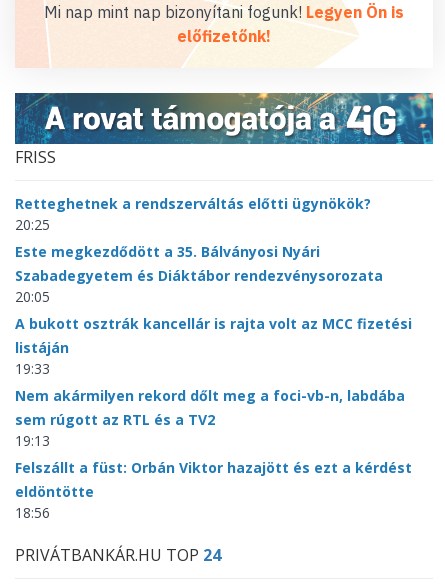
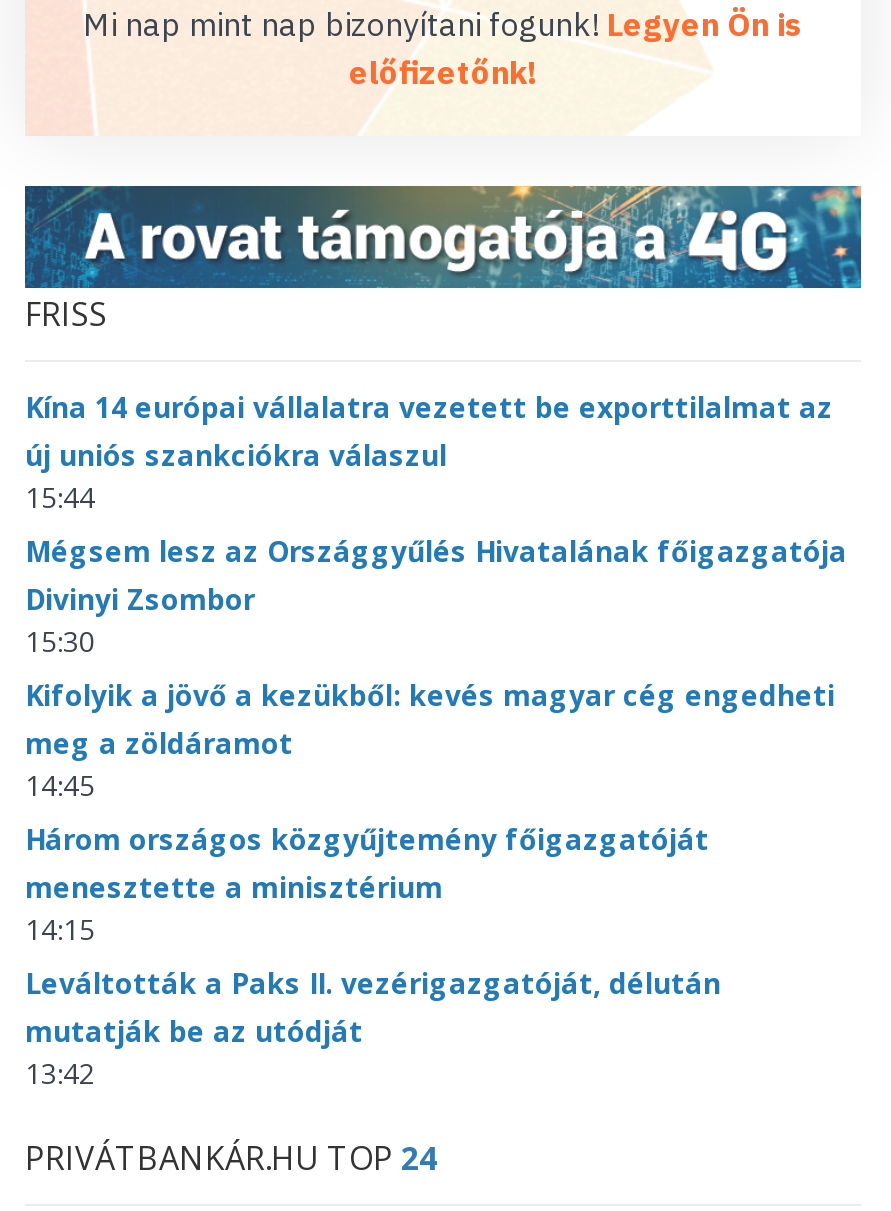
[15,194,412,522] Retteghetnek a rendszerváltás előtti ügynökök? | 20:25 | Este megkezdődött a 35. Bálványosi Nyári | Szabadegyetem és Diáktábor rendezvénysorozata | 20:05 | A bukott osztrák kancellár is rajta volt az MCC fizetési | listáján | 19:33 | Nem akármilyen rekord dőlt meg a foci-vb-n, labdába | sem rúgott az RTL és a TV2 | 19:13 | Felszállt a füst: Orbán Viktor hazajött és ezt a kérdést | eldöntötte | 18:56 -> [25,389,847,1093] Kína 14 európai vállalatra vezetett be exporttilalmat az | új uniós szankciókra válaszul | 15:44 | Mégsem lesz az Országgyűlés Hivatalának főigazgatója | Divinyi Zsombor | 15:30 | Kifolyik a jövő a kezükből: kevés magyar cég engedheti | meg a zöldáramot | 14:45 | Három országos közgyűjtemény főigazgatóját | menesztette a minisztérium | 14:15 | Leváltották a Paks II. vezérigazgatóját, délután | mutatják be az utódját | 13:42

